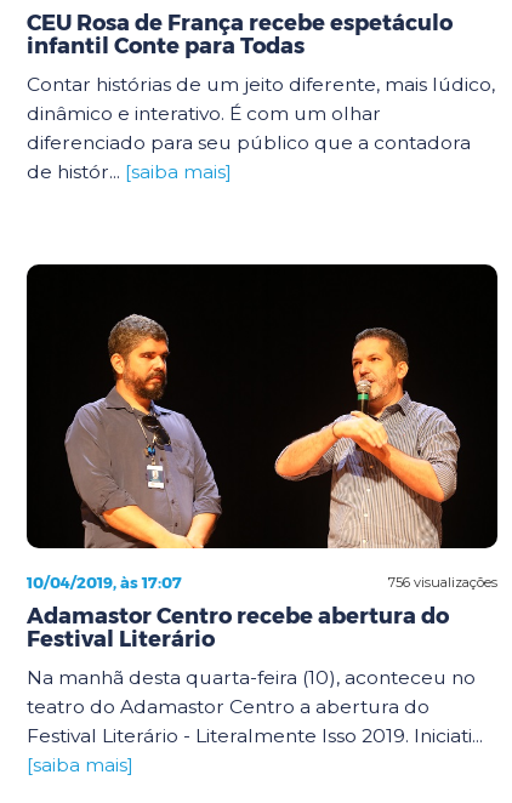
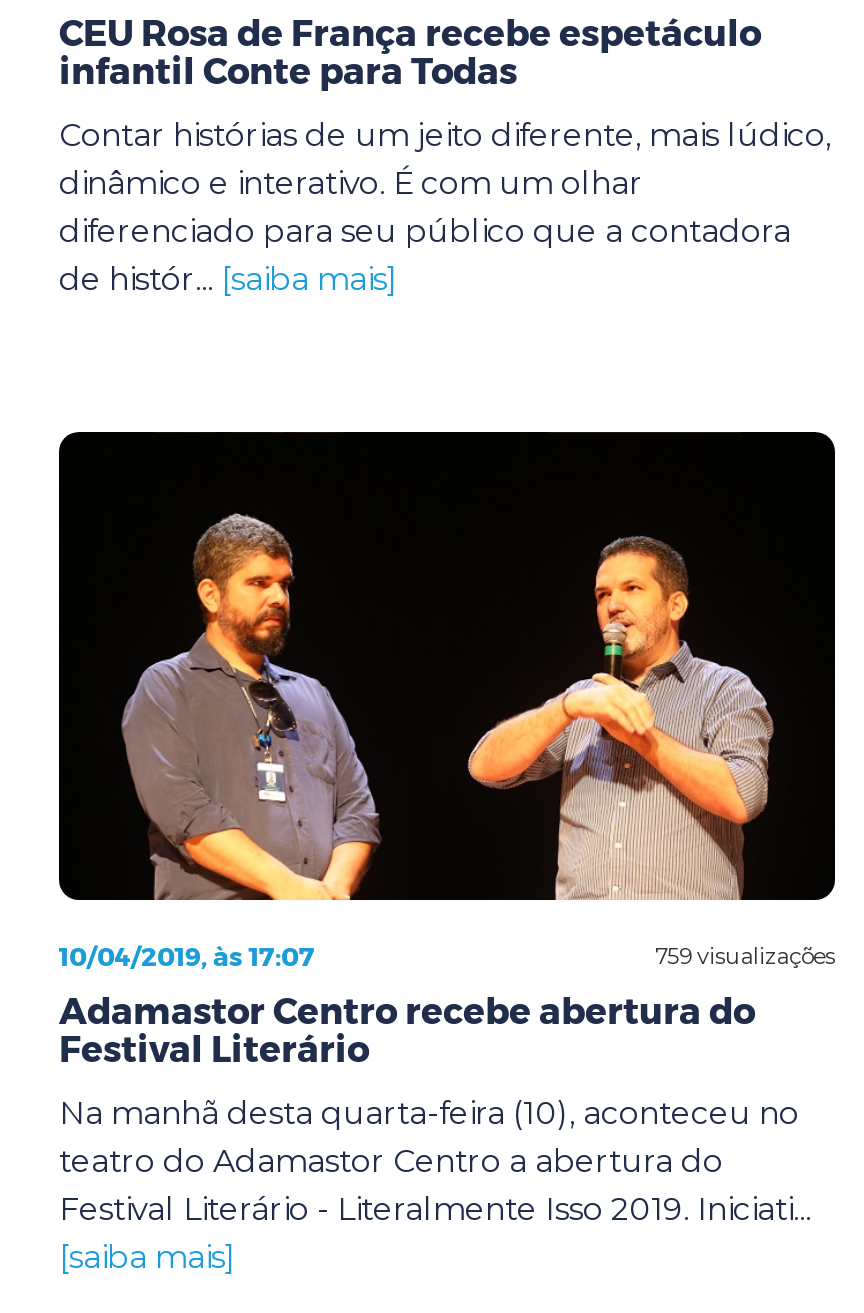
[388,573,497,590] 756 visualizações -> [655,941,835,969] 759 visualizações

